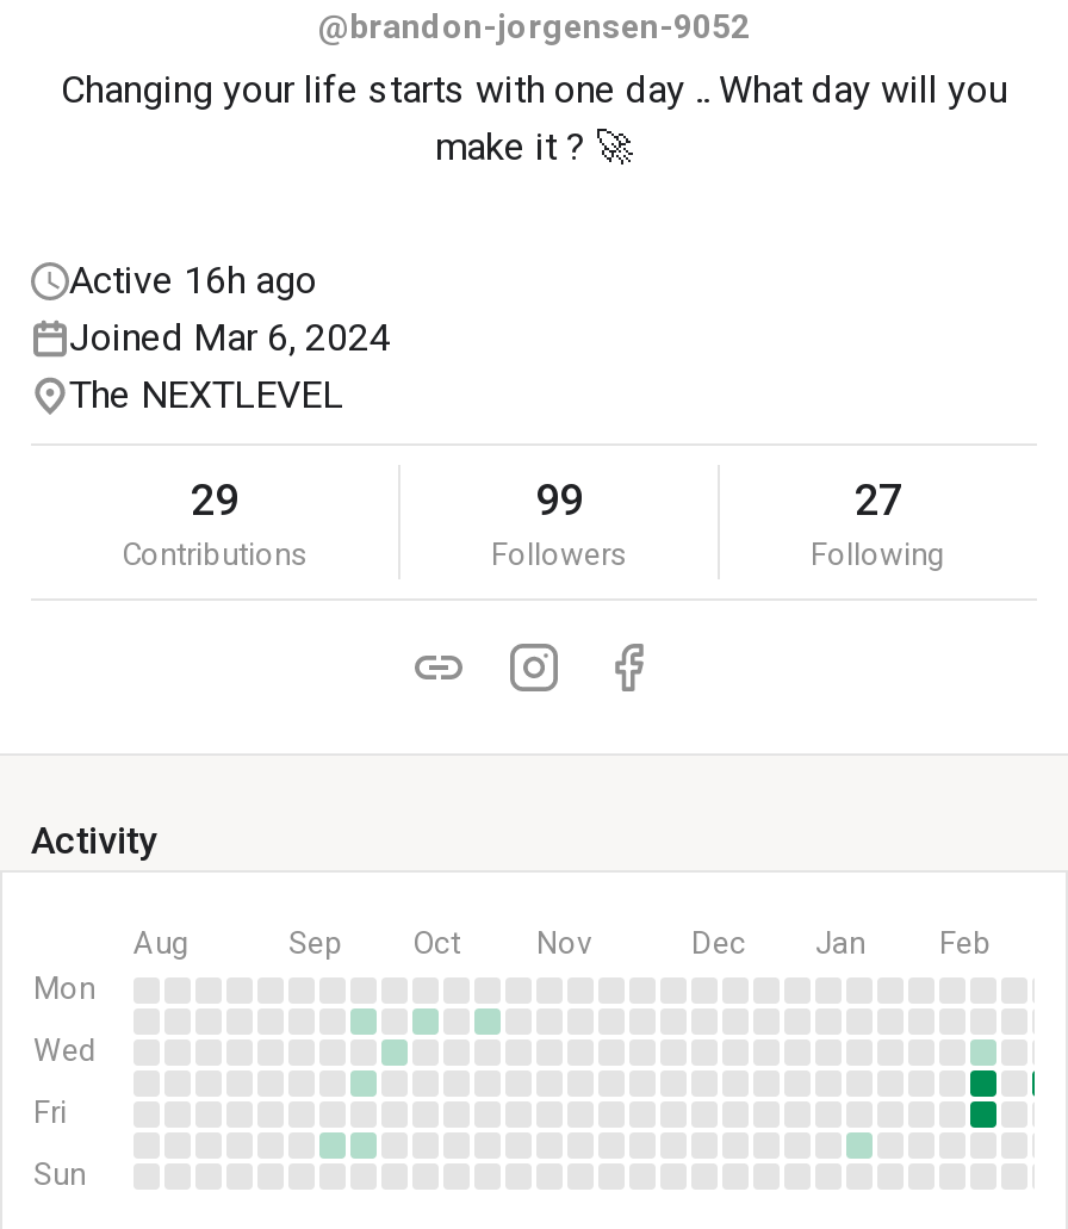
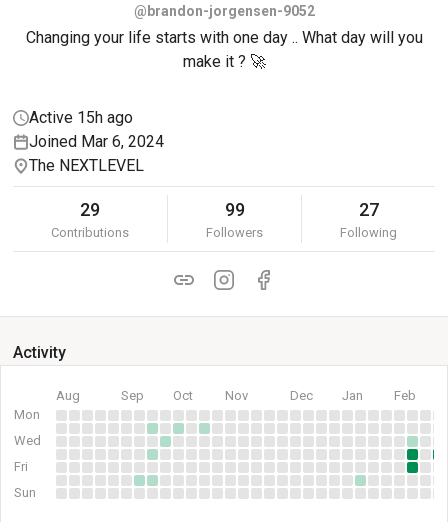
[69,257,317,303] Active 16h ago -> [29,108,133,127] Active 15h ago

